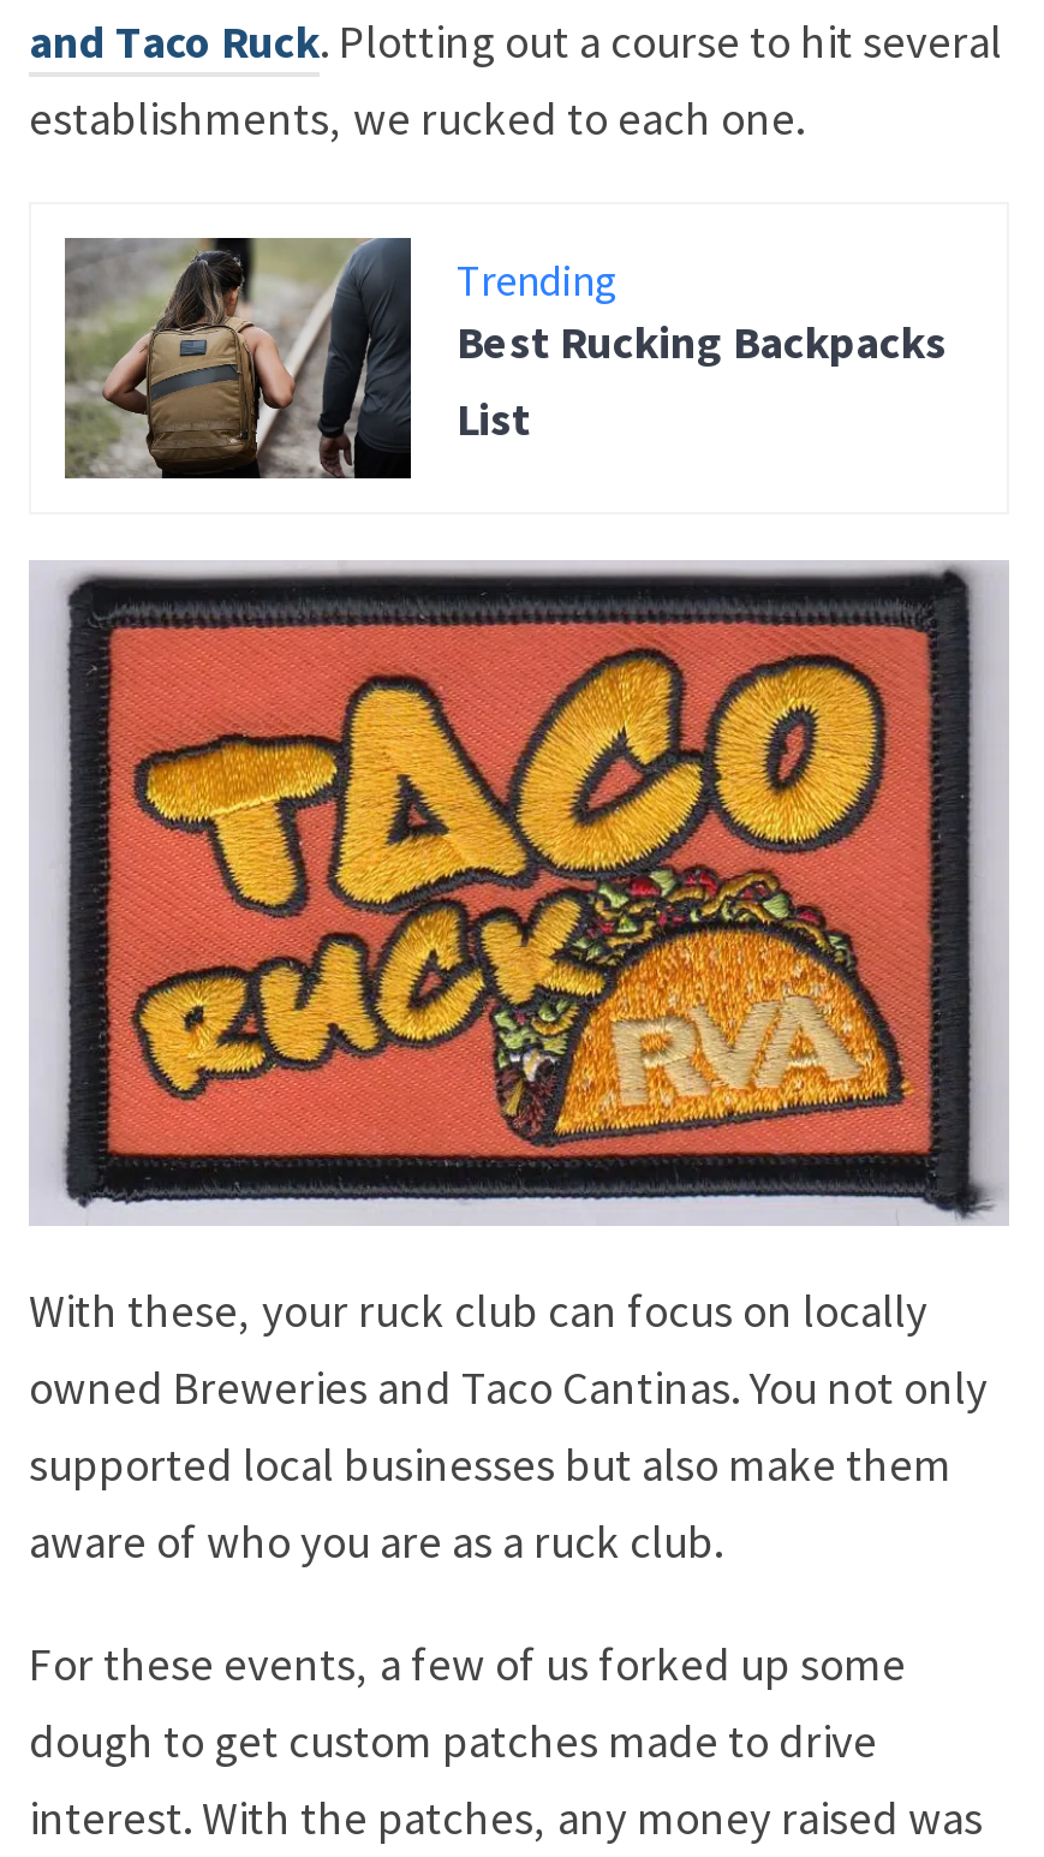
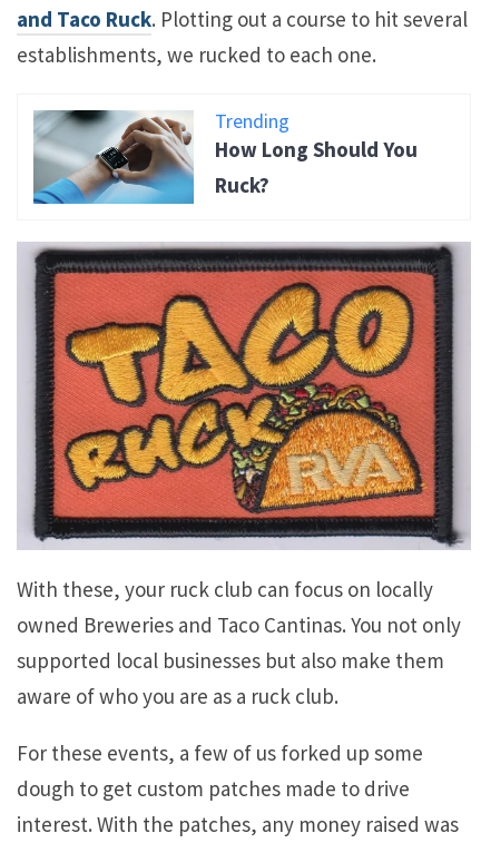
[62,236,947,481] [image] | Best Rucking Backpacks | List -> [32,109,418,205] [image] | How Long Should You | Ruck?

